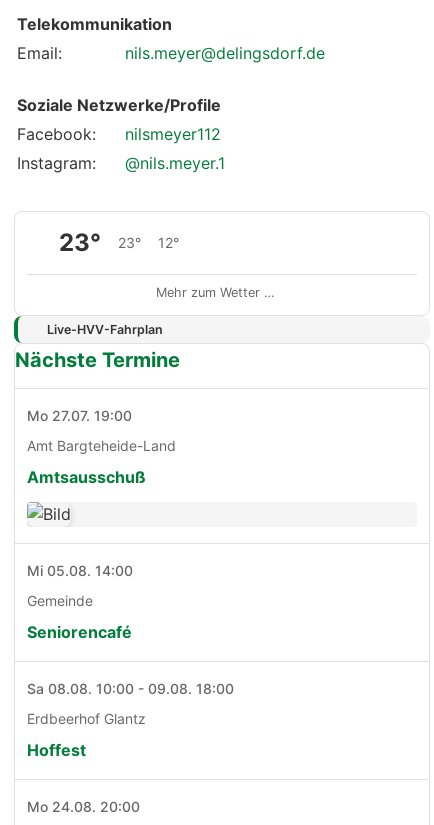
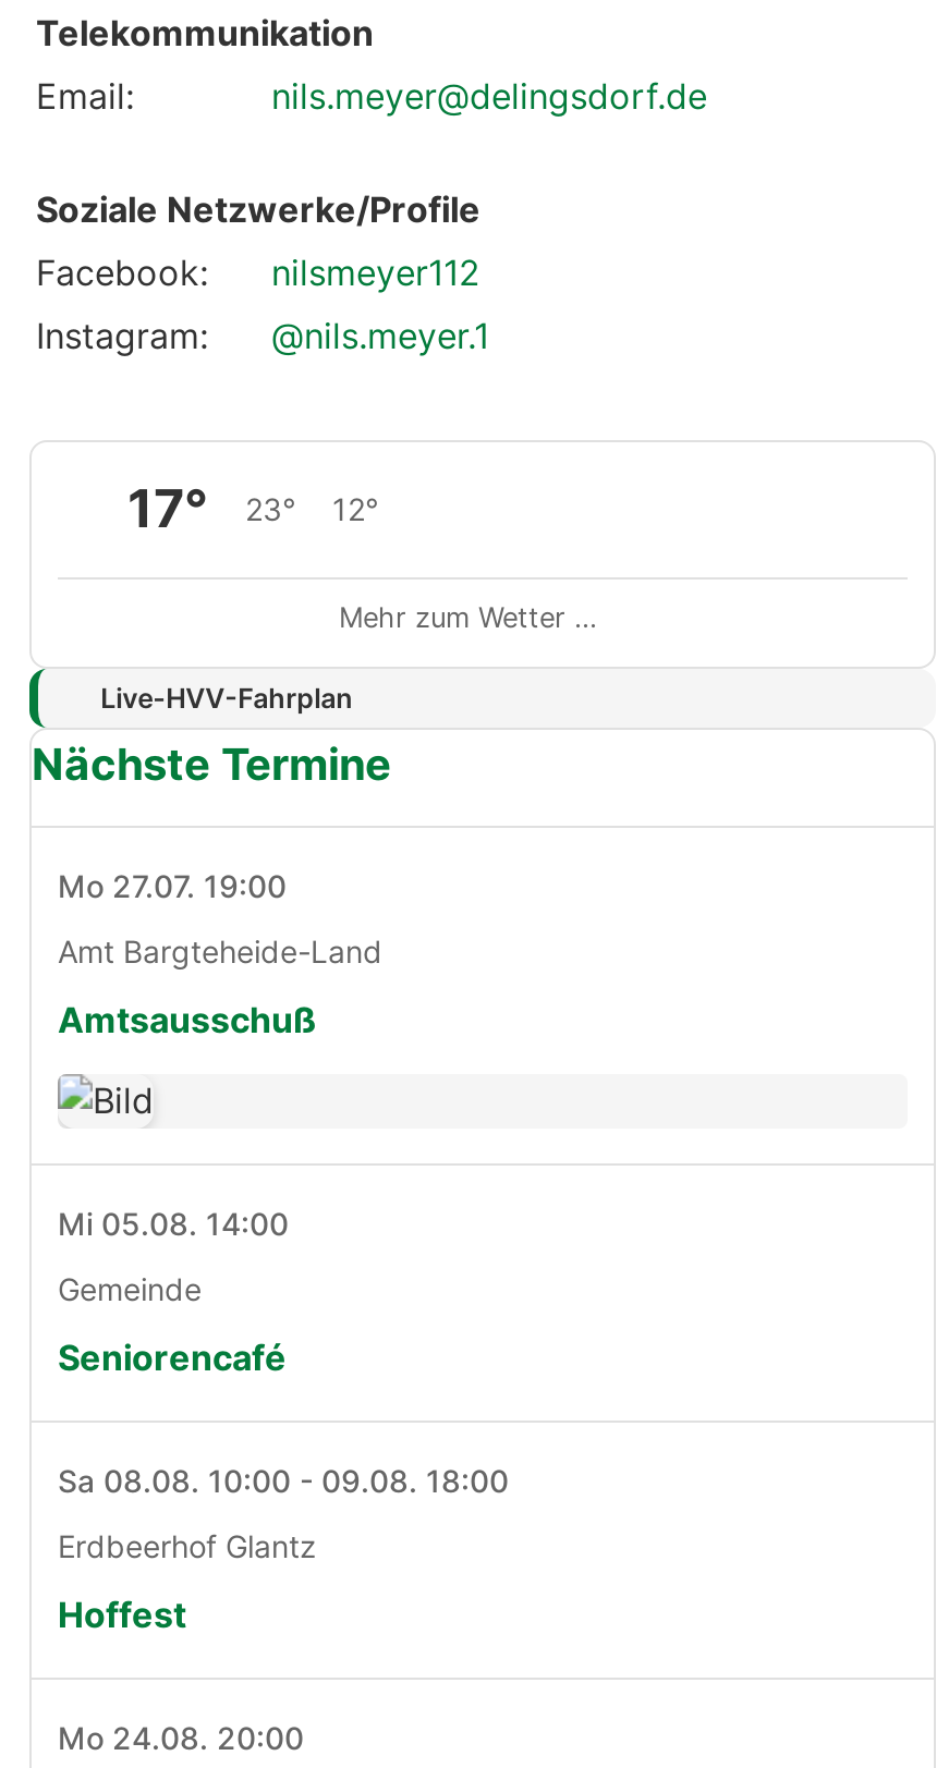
[59,228,179,257] 23° 23° 12° -> [127,478,378,541] 17° 23° 12°

